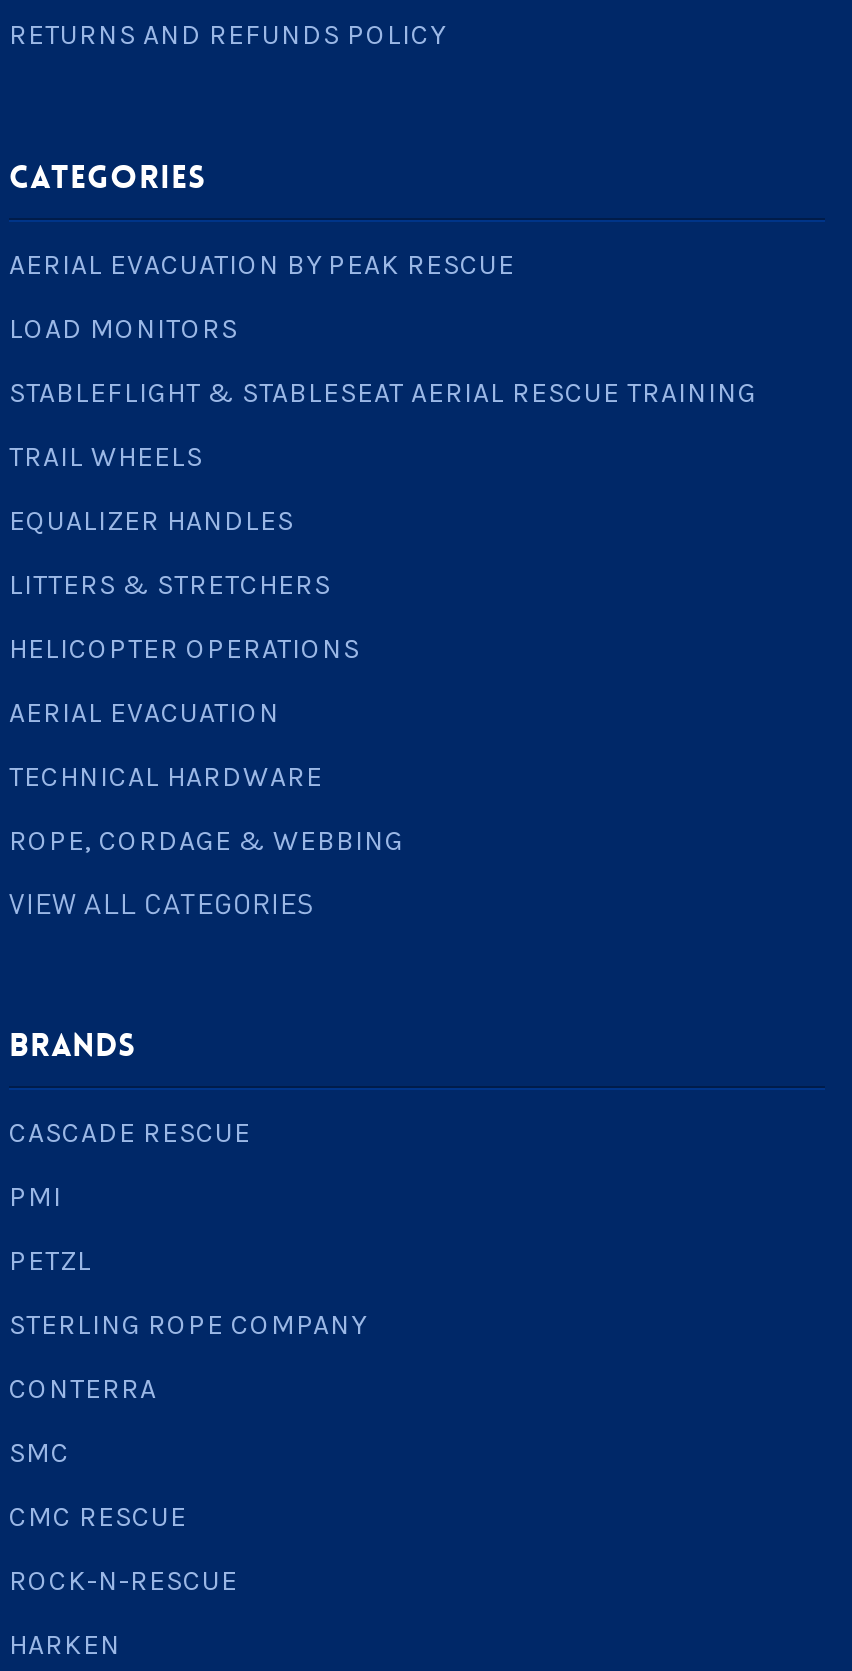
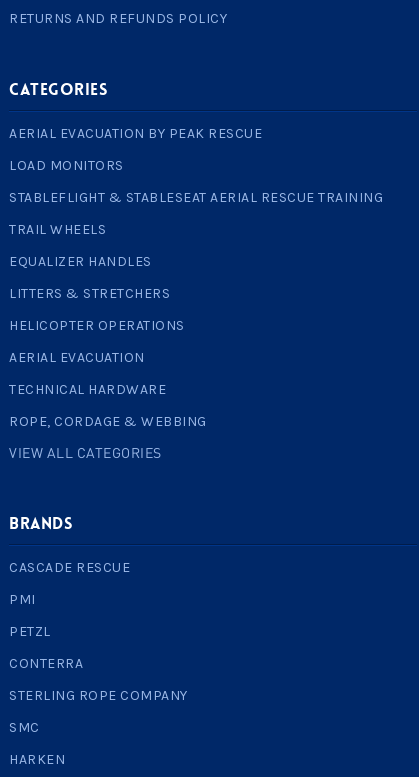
moved [9,1307,366,1341] -> [9,686,187,703]: STERLING ROPE COMPANY
[9,1499,238,1597] CMC RESCUE | ROCK-N-RESCUE -> none

